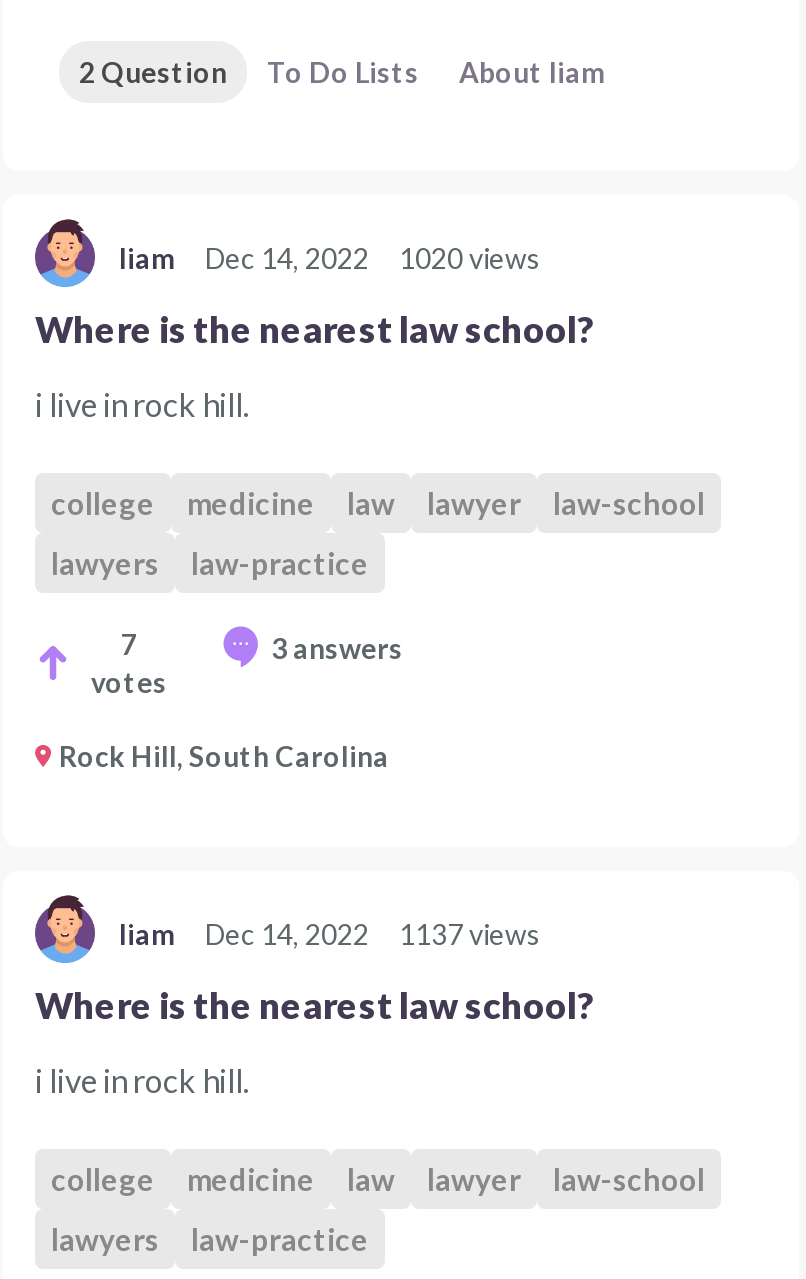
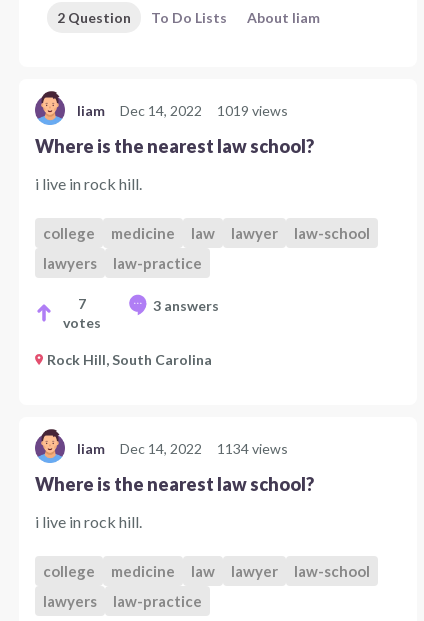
[119,240,541,274] liam Dec 14, 2022 1020 views -> [77,102,288,119] liam Dec 14, 2022 1019 views
[119,916,541,950] liam Dec 14, 2022 1137 views -> [77,440,288,457] liam Dec 14, 2022 1134 views

